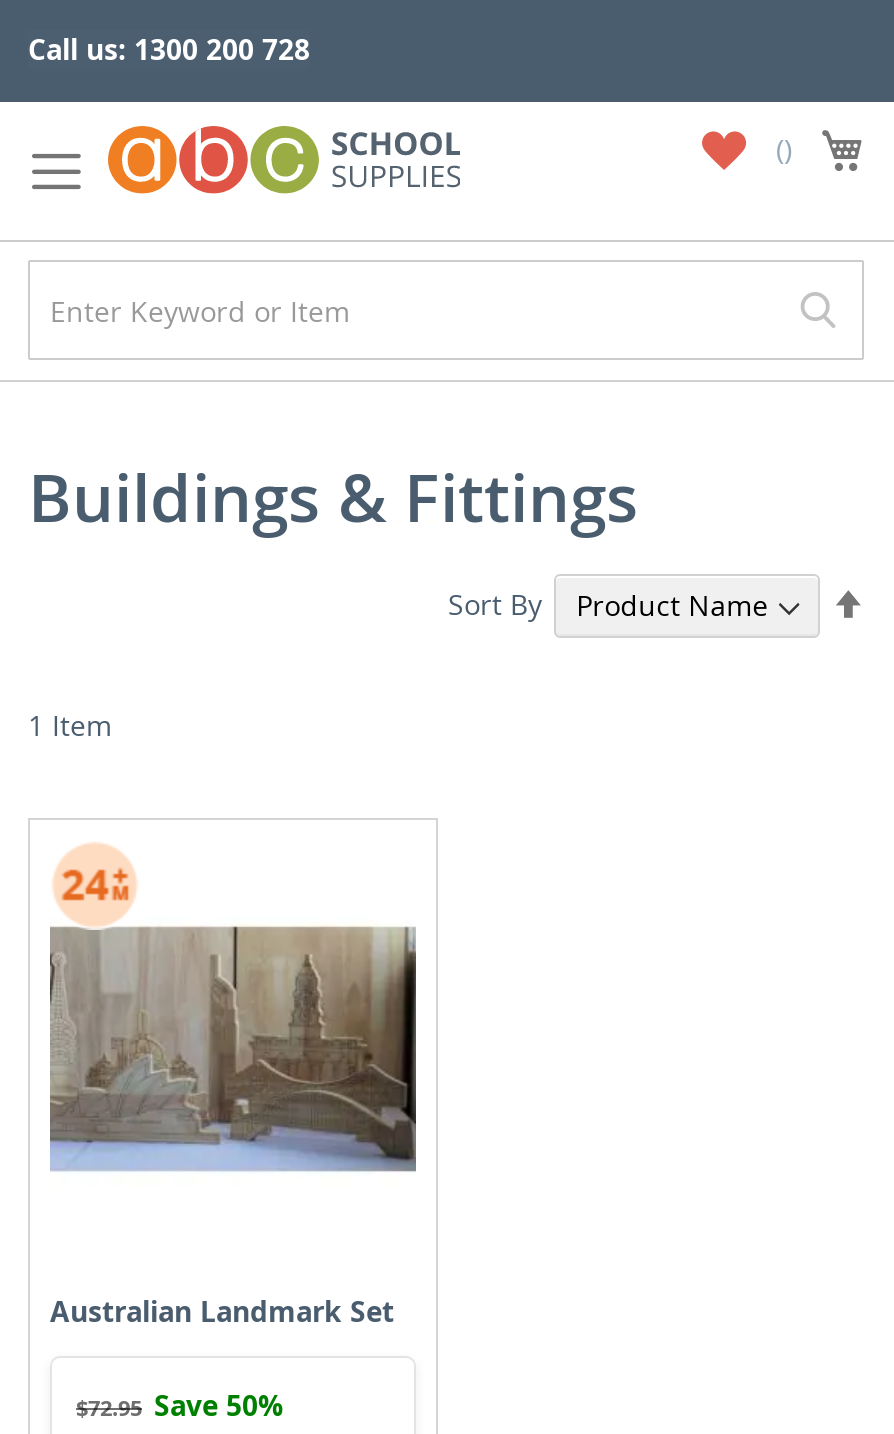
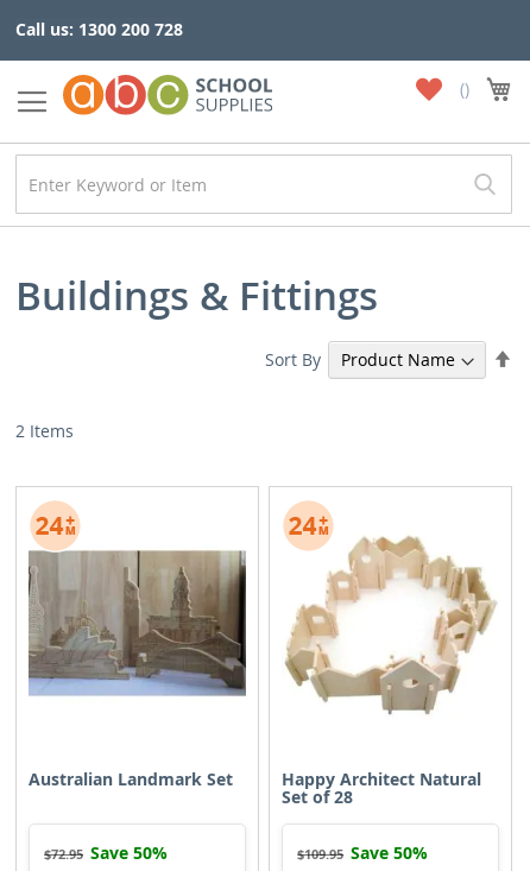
[28,706,112,744] 1 Item -> [15,420,74,442] 2 Items
none -> [283,500,497,715] [image]
none -> [282,767,482,808] Happy Architect Natural | Set of 28
none -> [297,841,428,864] $109.95 Save 50%

